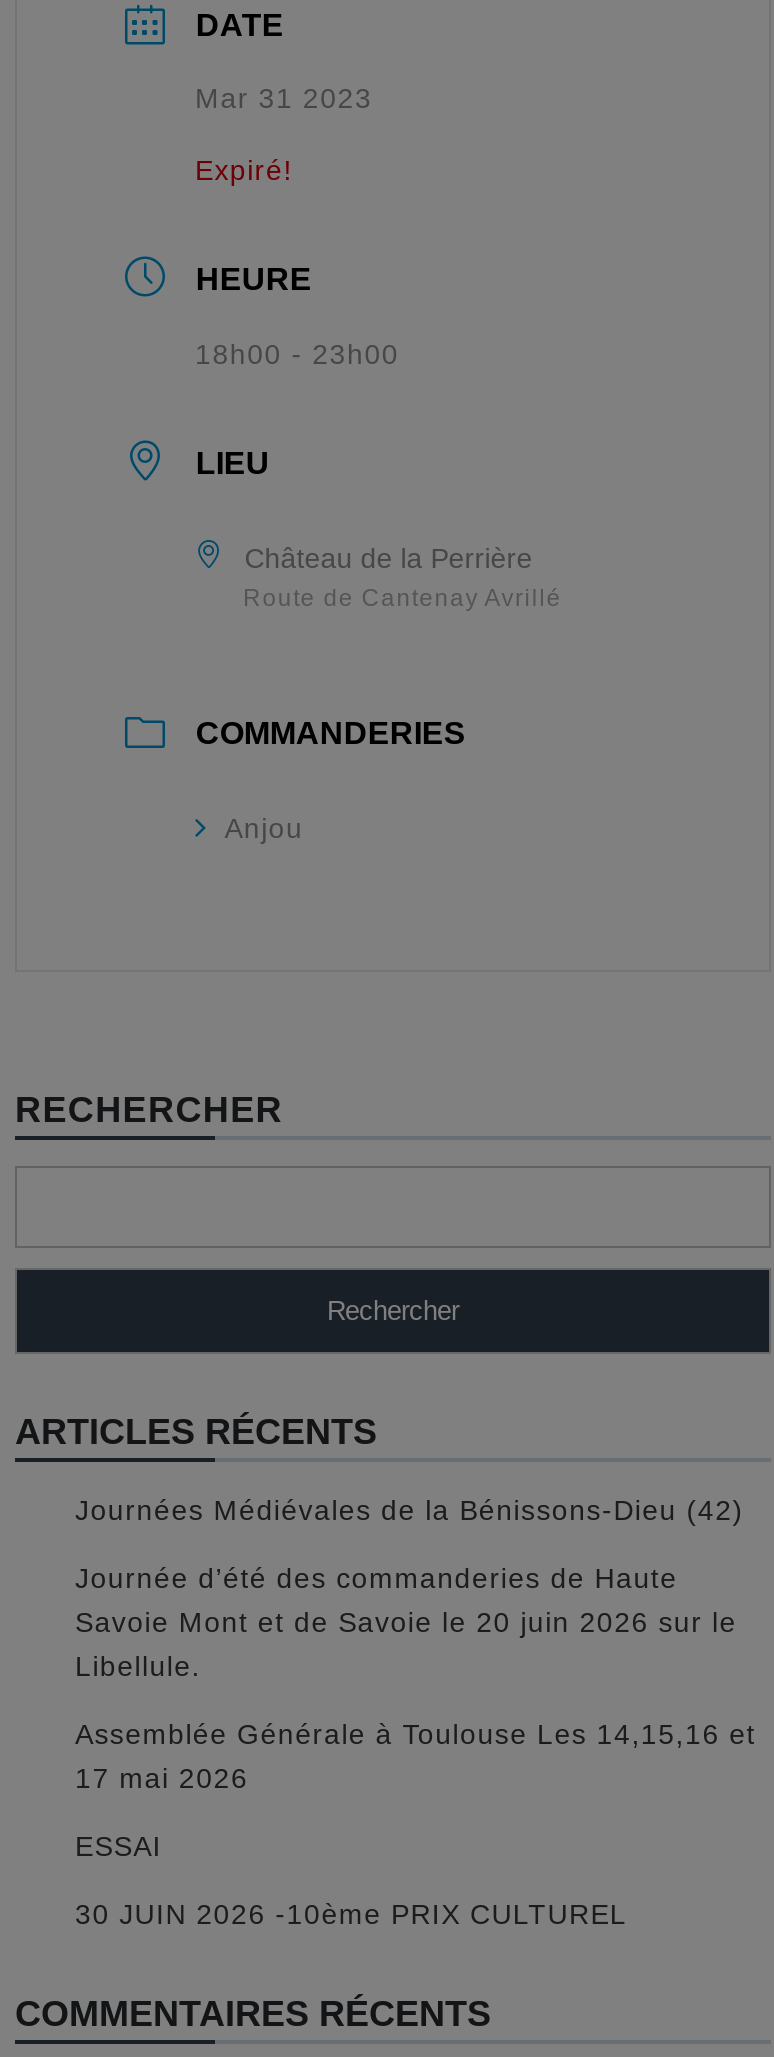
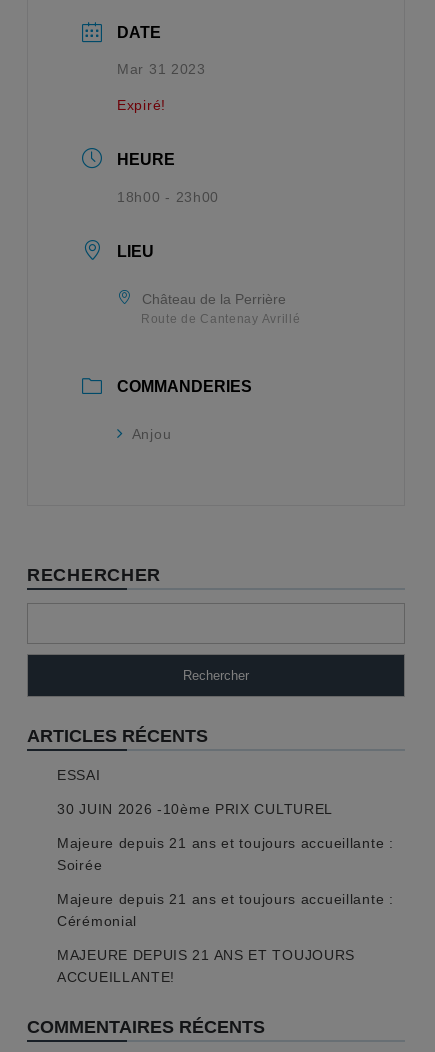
[75,1495,756,1795] Journées Médiévales de la Bénissons-Dieu (42) | Journée d’été des commanderies de Haute | Savoie Mont et de Savoie le 20 juin 2026 sur le | Libellule. | Assemblée Générale à Toulouse Les 14,15,16 et | 17 mai 2026 -> none
moved [75,1831,627,1931] -> [57,767,333,817]: ESSAI | 30 JUIN 2026 -10ème PRIX CULTUREL
none -> [57,835,394,985] Majeure depuis 21 ans et toujours accueillante : | Soirée | Majeure depuis 21 ans et toujours accueillante : | Cérémonial | MAJEURE DEPUIS 21 ANS ET TOUJOURS | ACCUEILLANTE!

